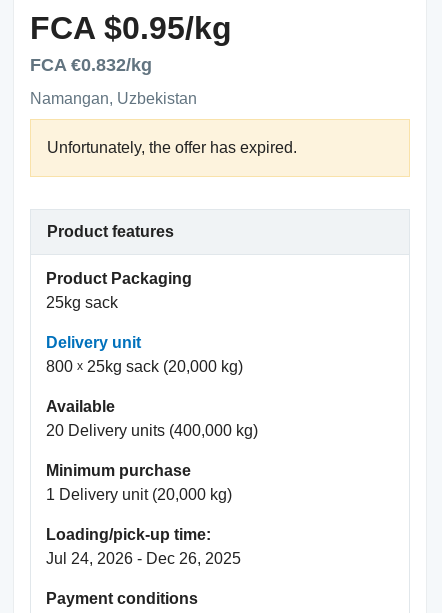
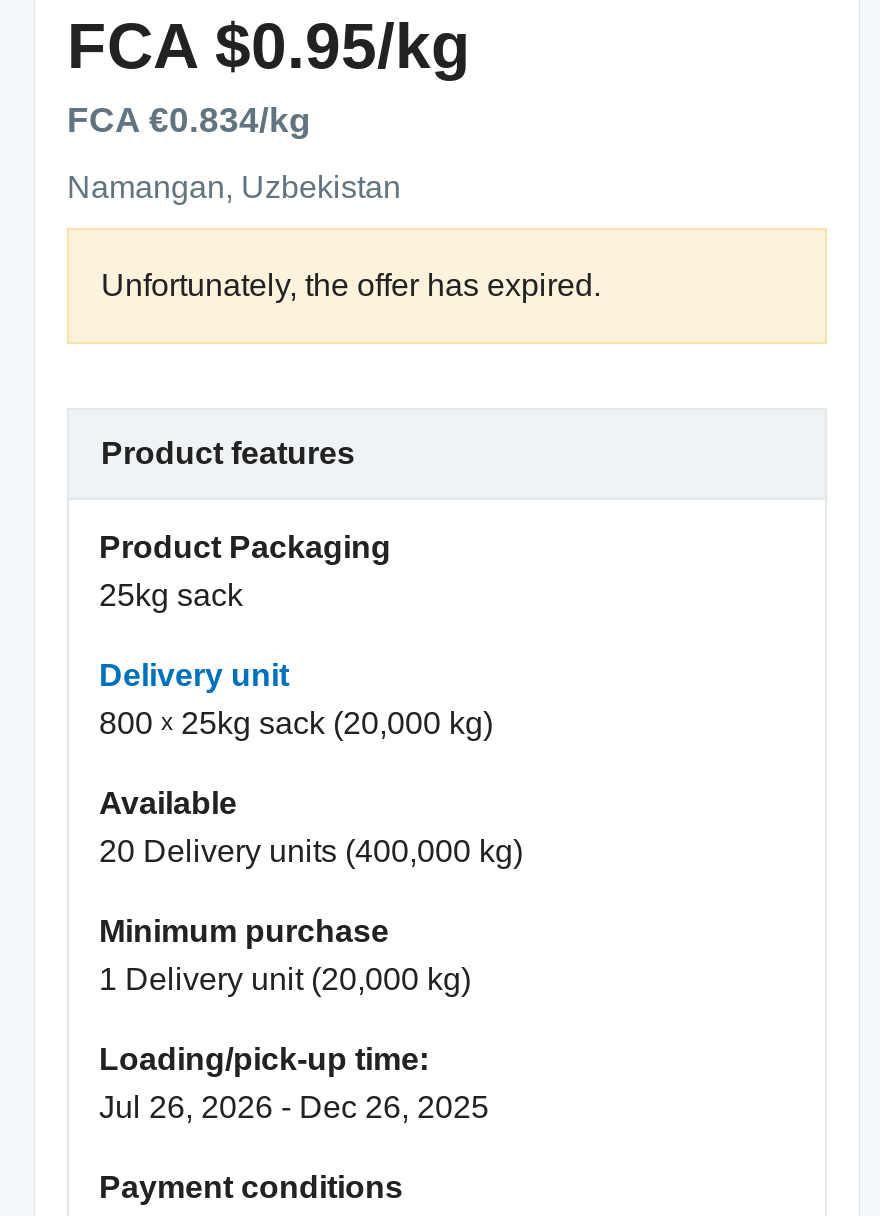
[30,55,152,75] FCA €0.832/kg -> [67,100,311,140] FCA €0.834/kg
[46,550,241,567] Jul 24, 2026 - Dec 26, 2025 -> [99,1090,489,1124] Jul 26, 2026 - Dec 26, 2025

